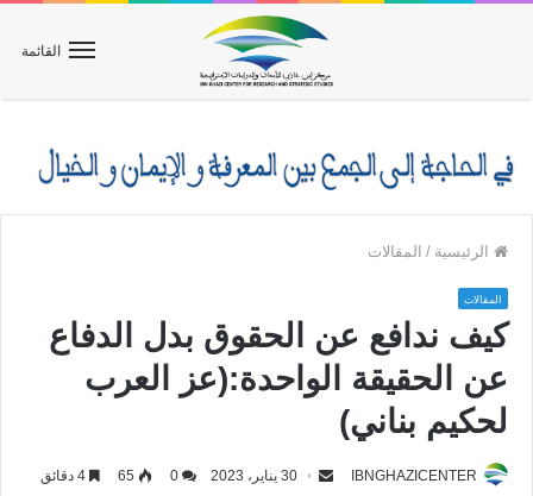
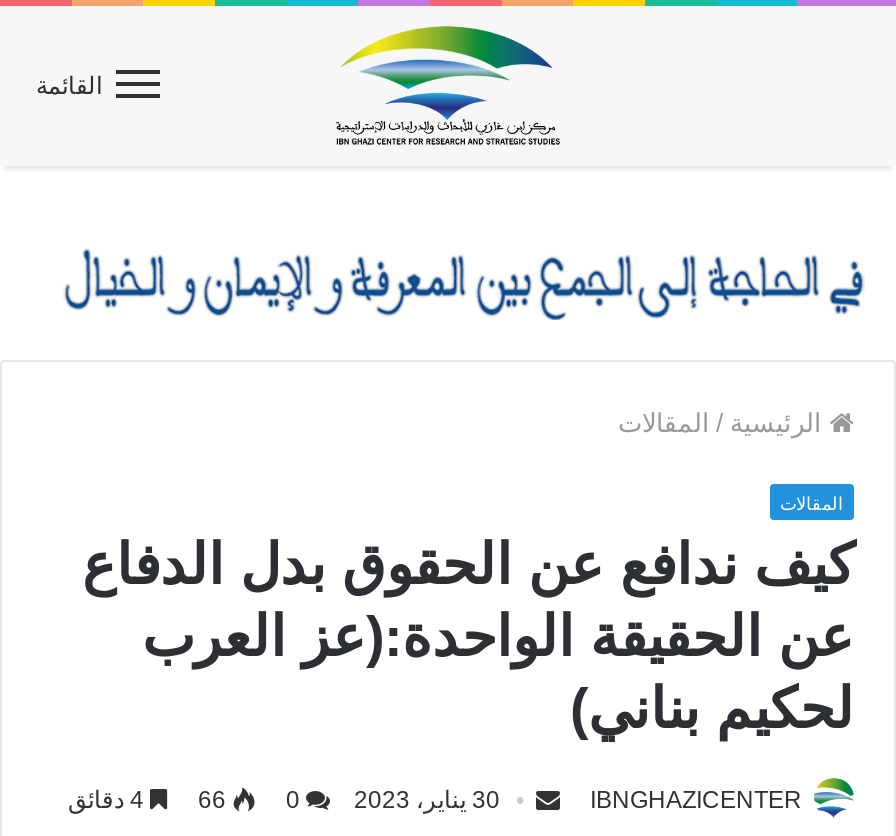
[118,468,134,485] 65 -> [198,787,226,815] 66

